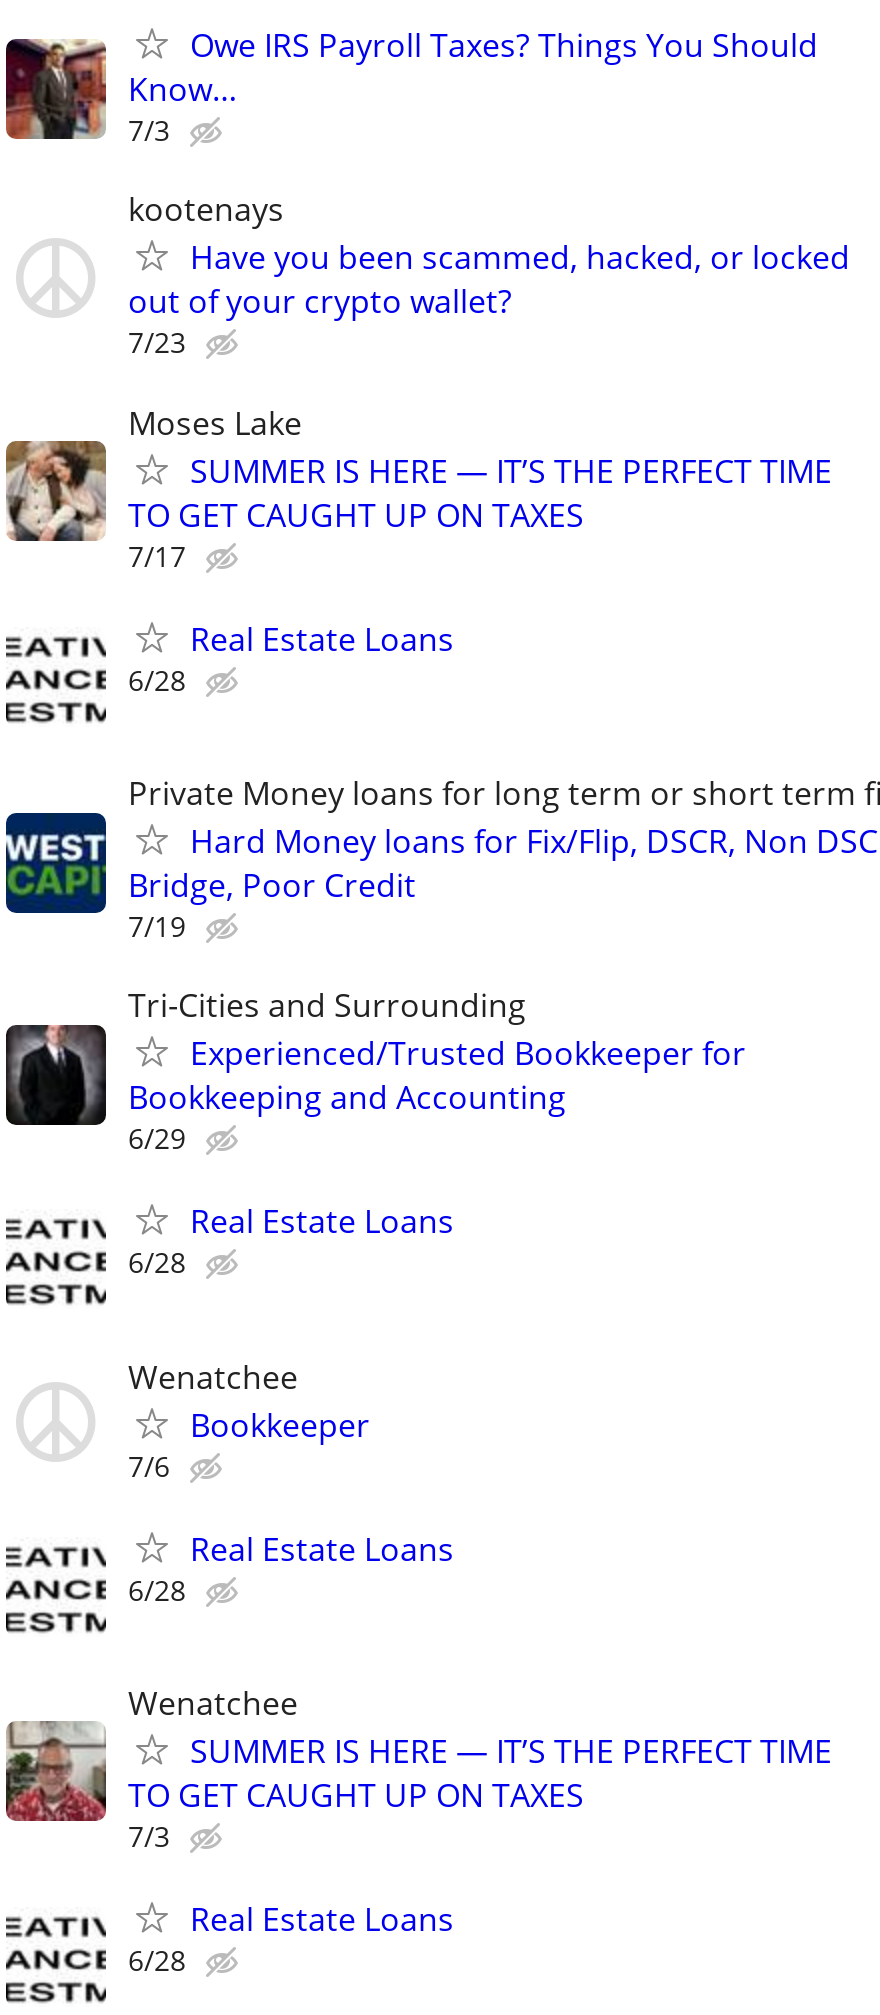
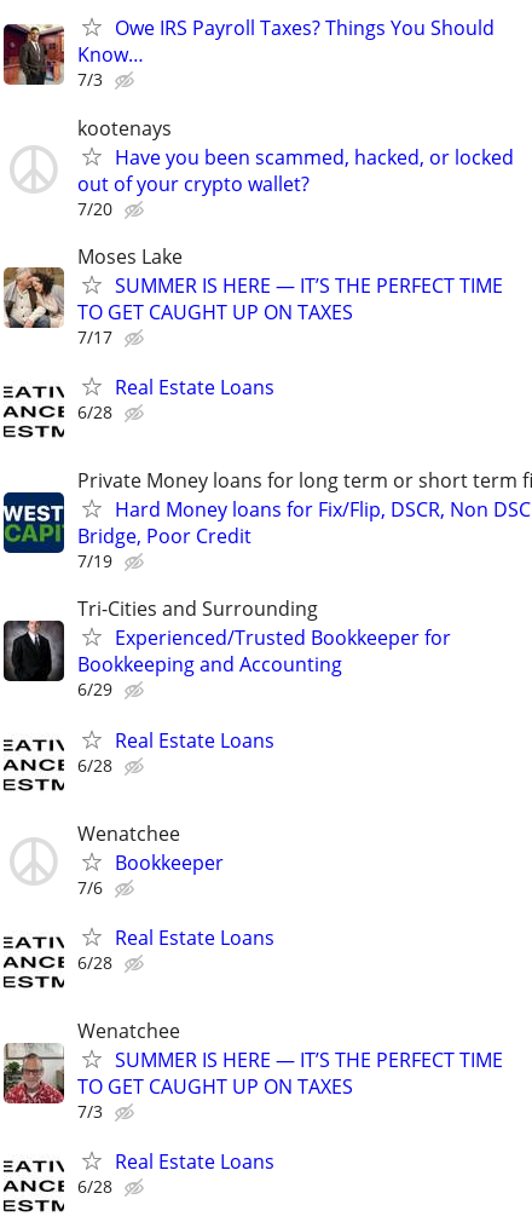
[128,324,186,362] 7/23 -> [77,197,112,220] 7/20

